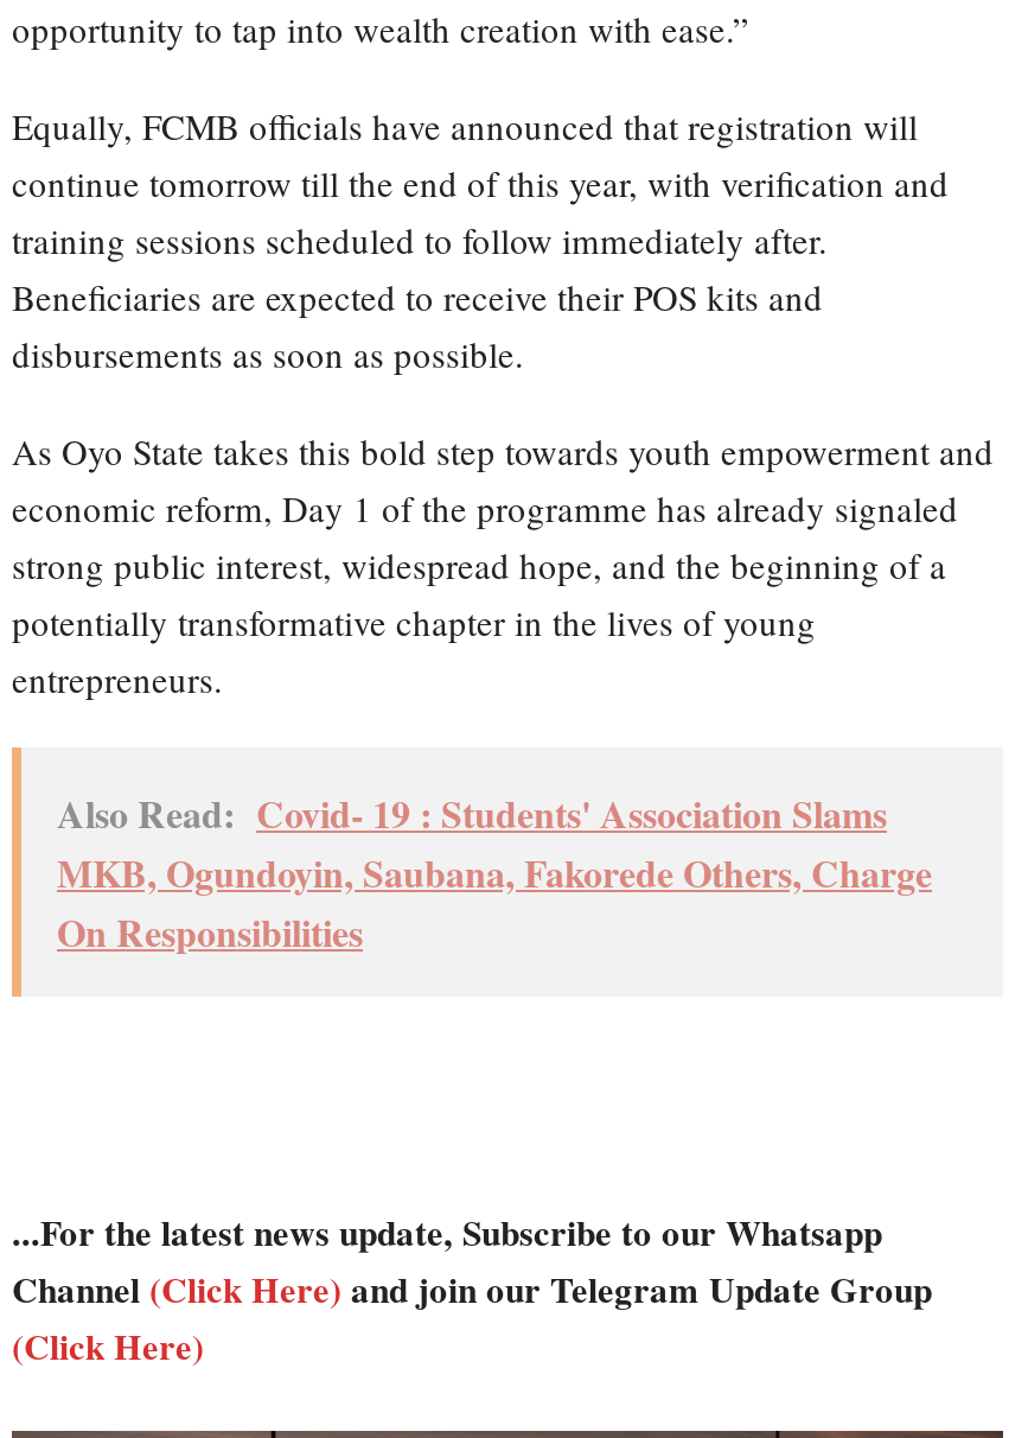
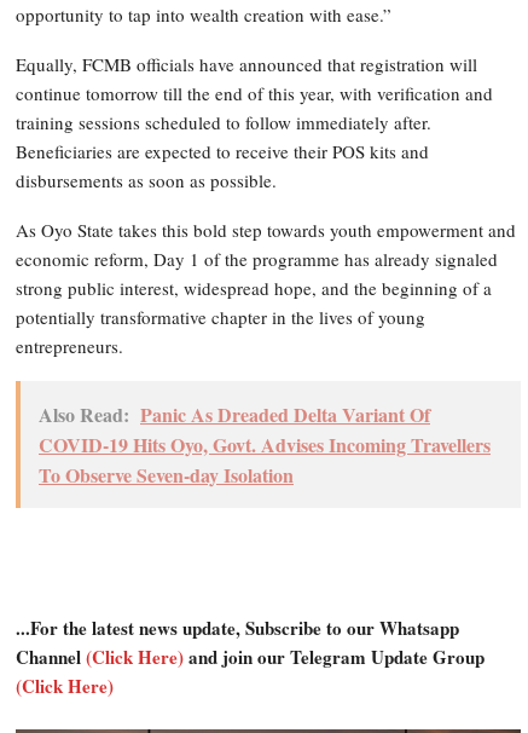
[57,786,932,959] Also Read: Covid- 19 : Students' Association Slams | MKB, Ogundoyin, Saubana, Fakorede Others, Charge | On Responsibilities -> [39,400,491,489] Also Read: Panic As Dreaded Delta Variant Of | COVID-19 Hits Oyo, Govt. Advises Incoming Travellers | To Observe Seven-day Isolation

